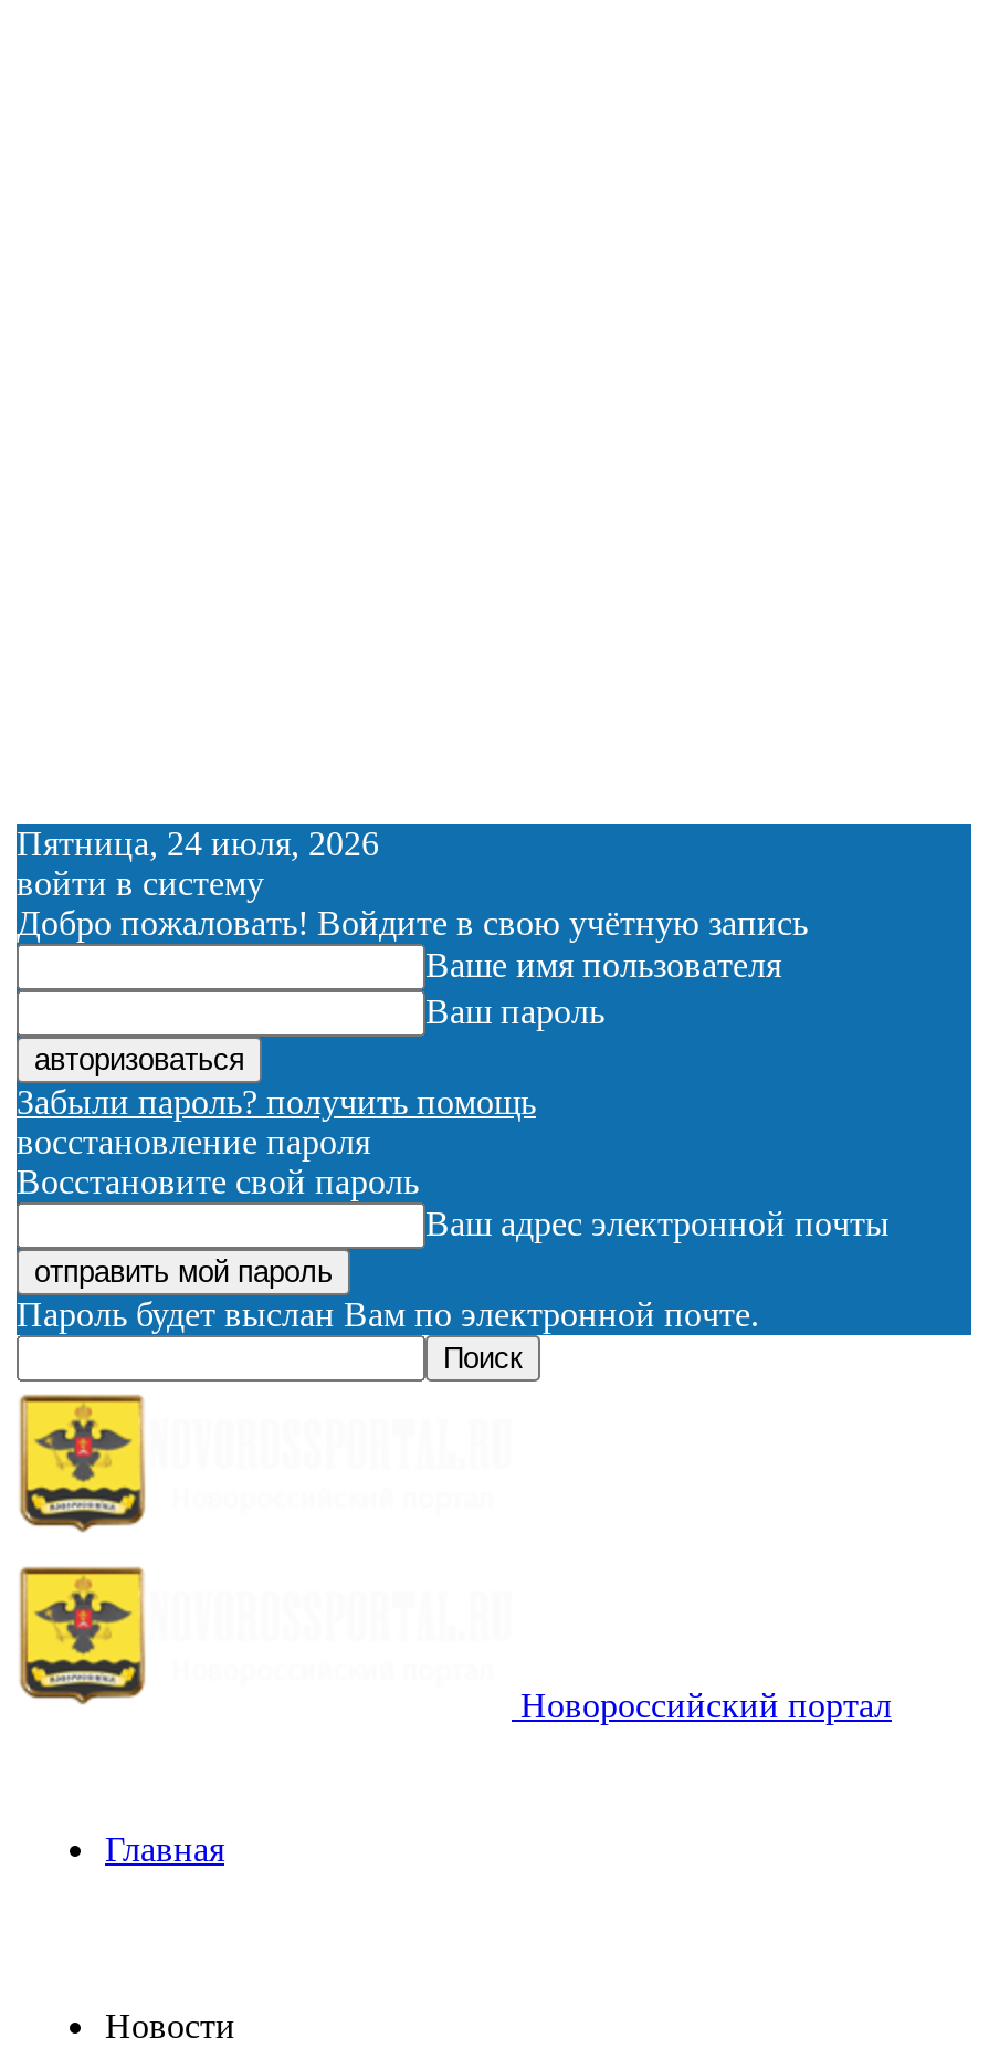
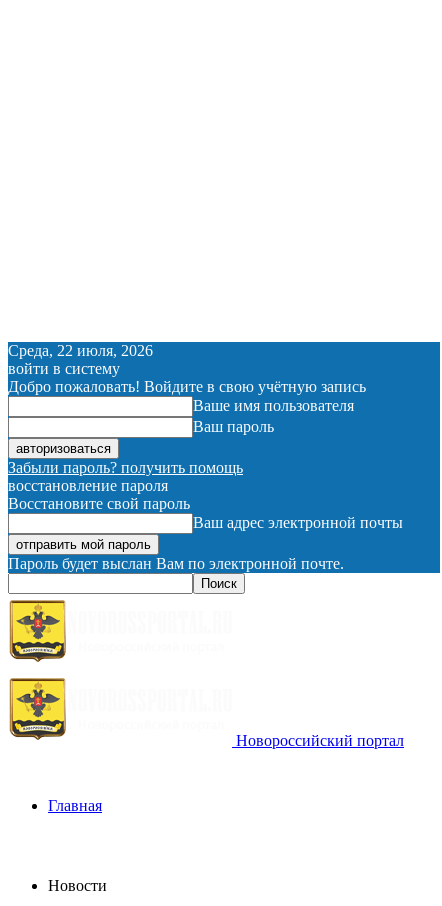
[17,824,379,862] Пятница, 24 июля, 2026 -> [8,342,153,359] Среда, 22 июля, 2026

